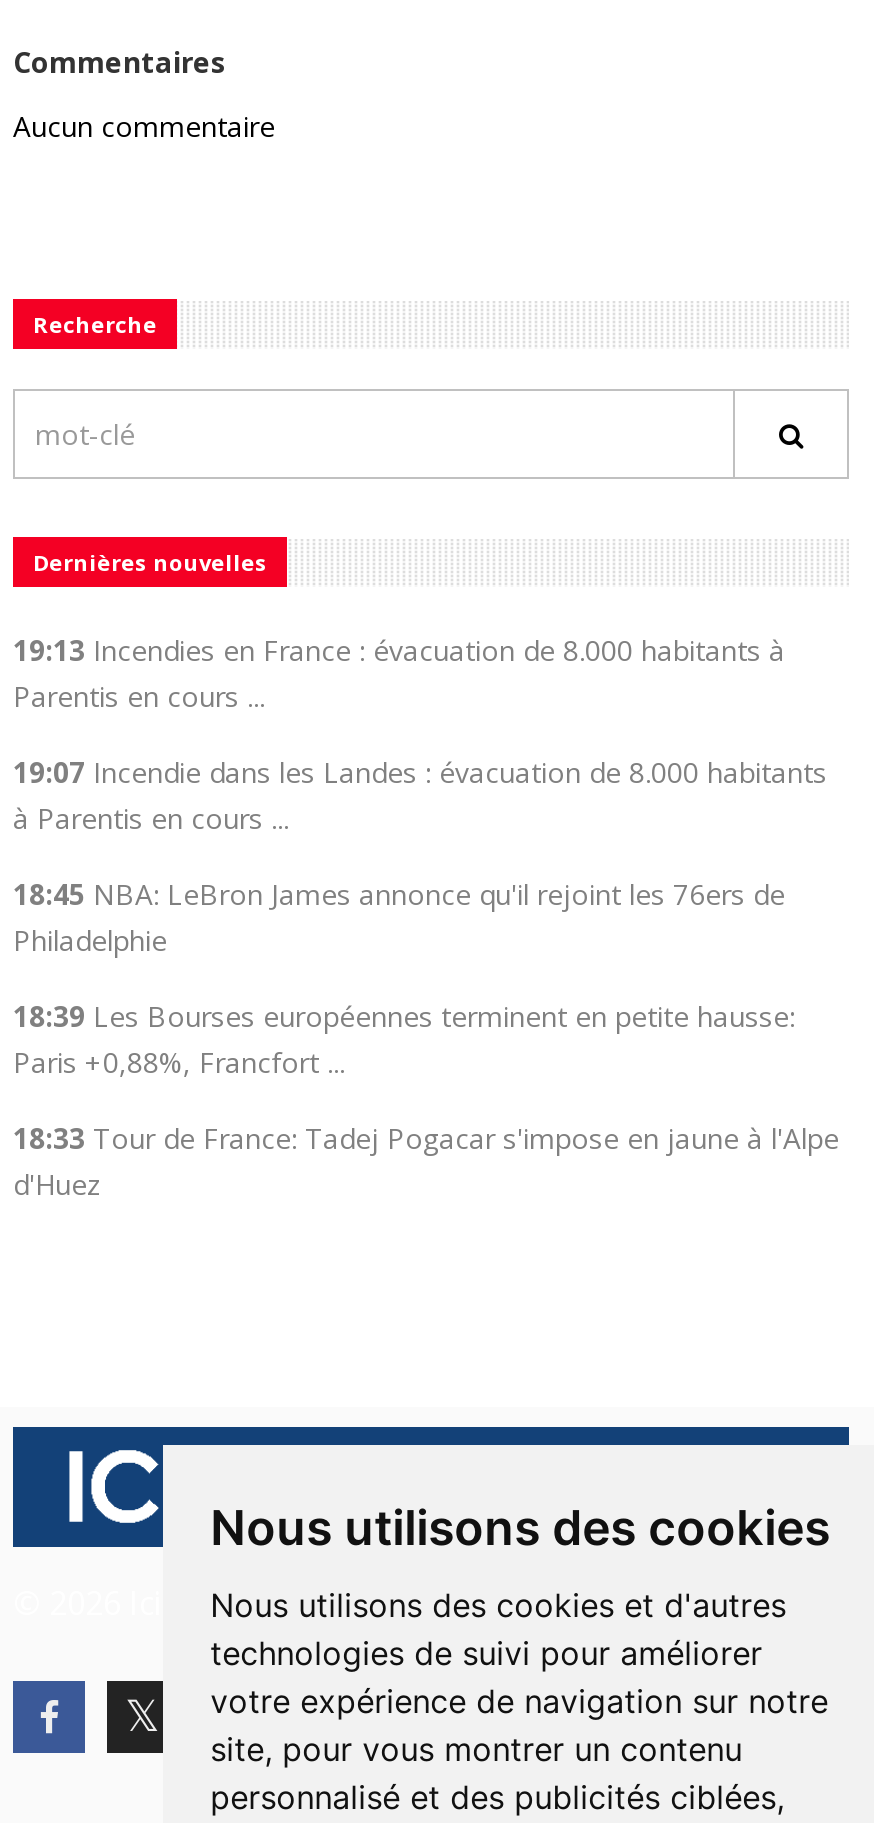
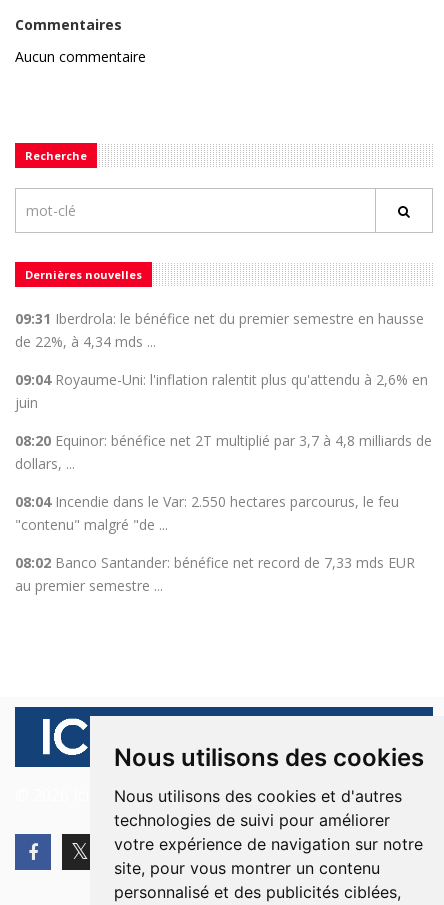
[13,632,785,716] 19:13 Incendies en France : évacuation de 8.000 habitants à | Parentis en cours ... -> [15,309,424,351] 09:31 Iberdrola: le bénéfice net du premier semestre en hausse | de 22%, à 4,34 mds ...
[13,754,827,838] 19:07 Incendie dans les Landes : évacuation de 8.000 habitants | à Parentis en cours ... -> [15,370,428,412] 09:04 Royaume-Uni: l'inflation ralentit plus qu'attendu à 2,6% en | juin
[13,876,785,960] 18:45 NBA: LeBron James annonce qu'il rejoint les 76ers de | Philadelphie -> [15,431,432,473] 08:20 Equinor: bénéfice net 2T multiplié par 3,7 à 4,8 milliards de | dollars, ...
[13,998,795,1082] 18:39 Les Bourses européennes terminent en petite hausse: | Paris +0,88%, Francfort ... -> [15,492,399,534] 08:04 Incendie dans le Var: 2.550 hectares parcourus, le feu | "contenu" malgré "de ...
[13,1120,839,1204] 18:33 Tour de France: Tadej Pogacar s'impose en jaune à l'Alpe | d'Huez -> [15,553,415,595] 08:02 Banco Santander: bénéfice net record de 7,33 mds EUR | au premier semestre ...

